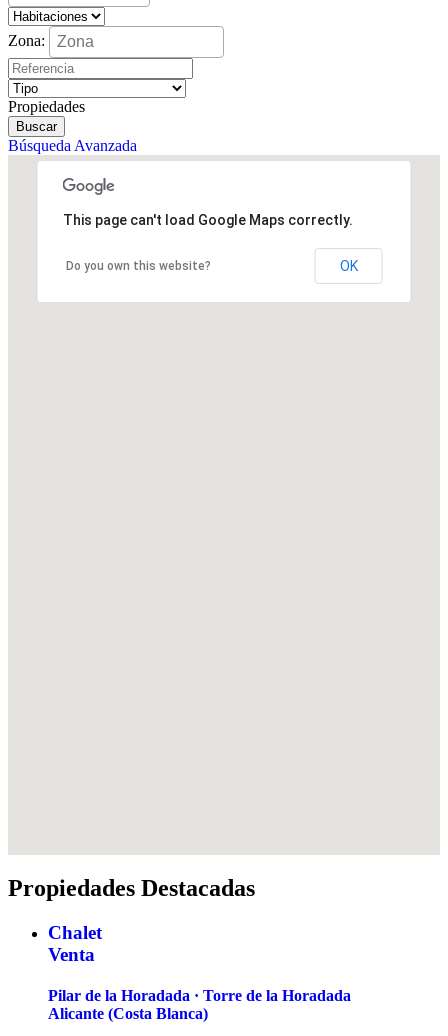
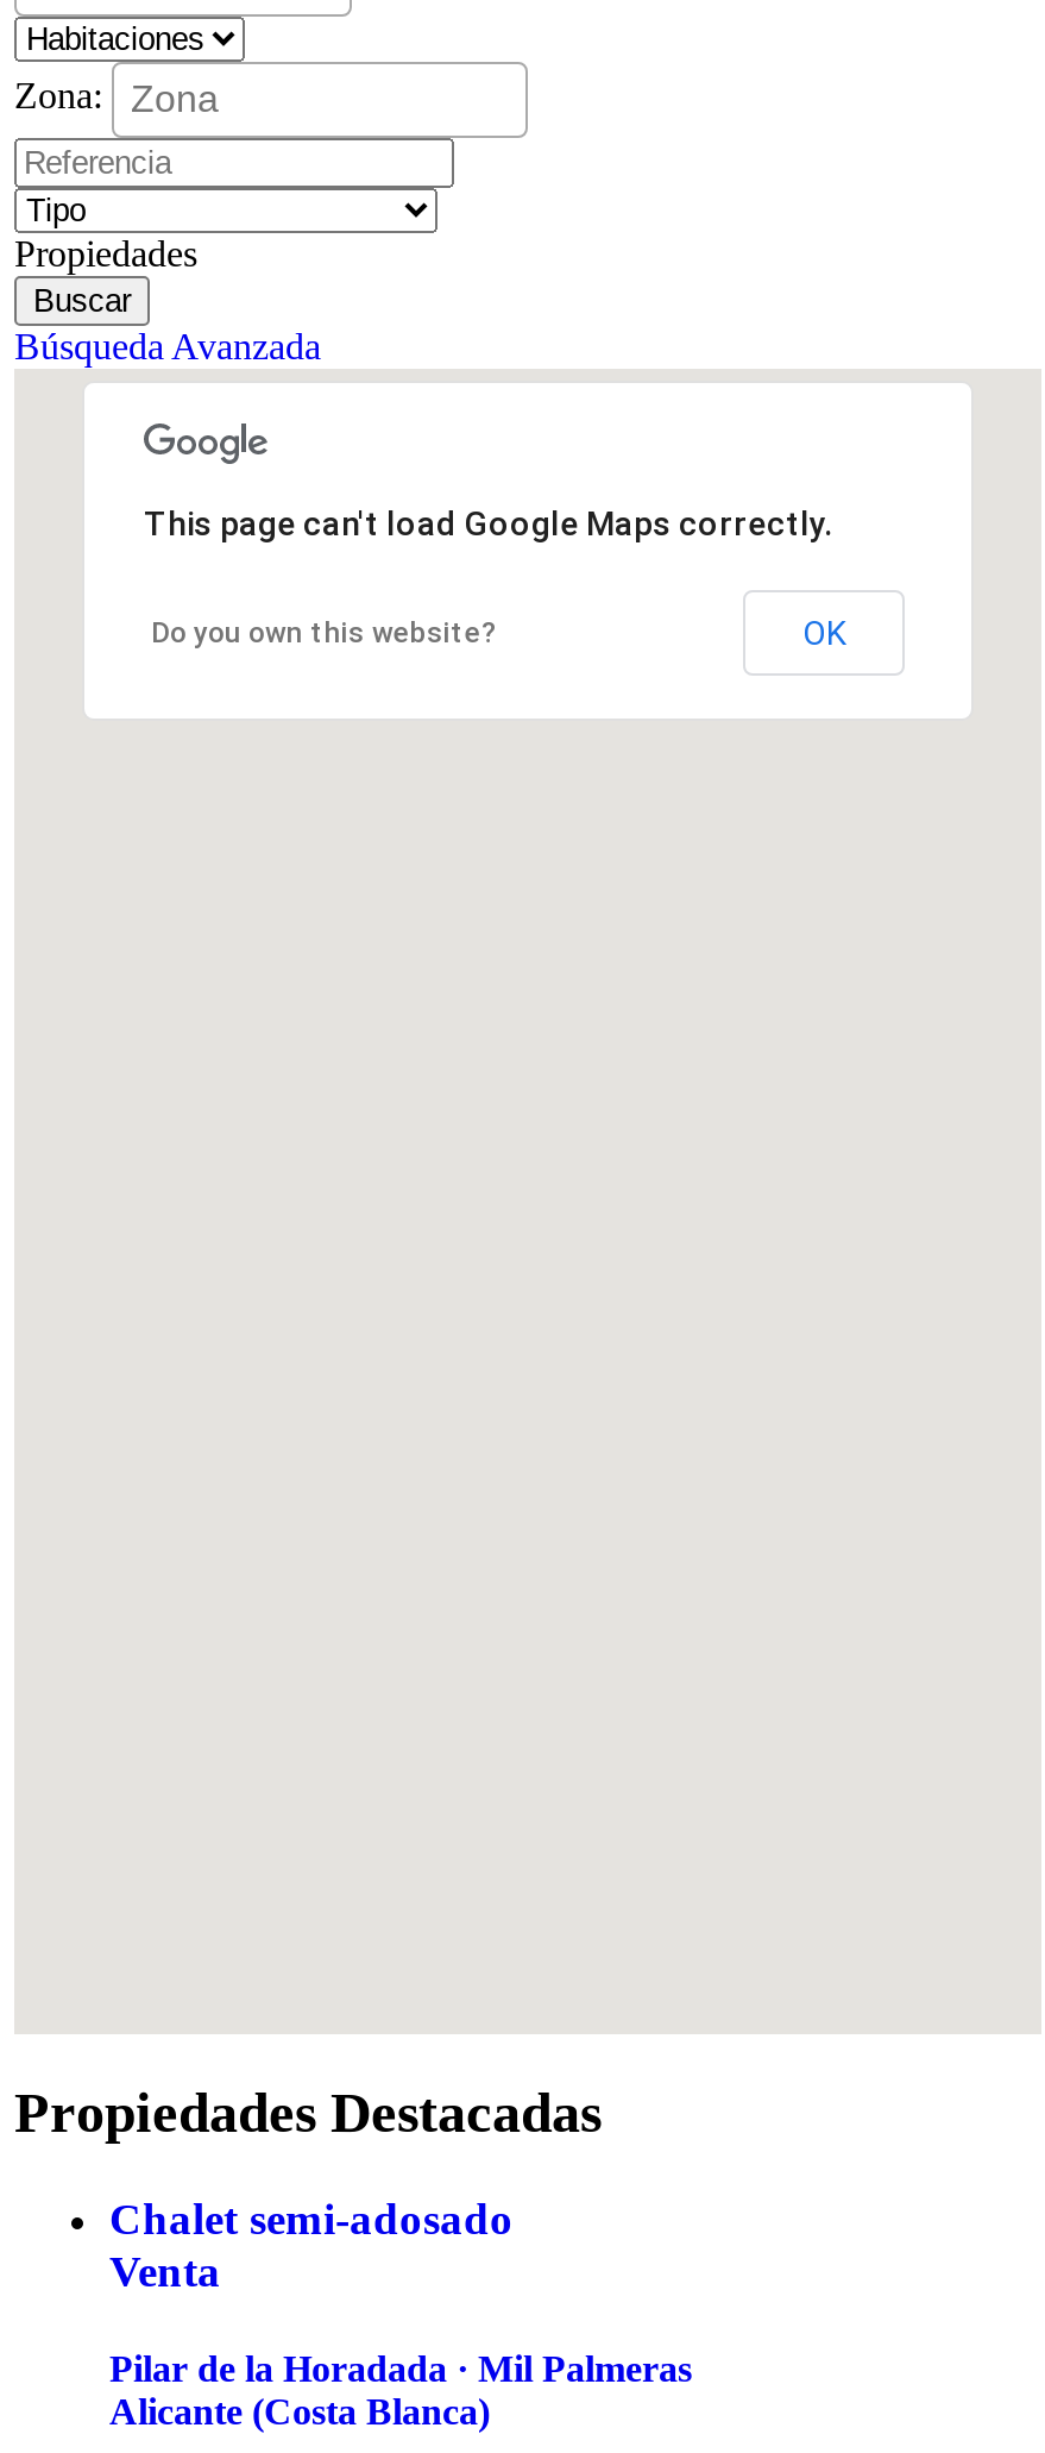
[48,922,102,943] Chalet -> [109,2193,514,2243] Chalet semi-adosado
[48,987,351,1004] Pilar de la Horadada · Torre de la Horadada -> [109,2348,692,2389] Pilar de la Horadada · Mil Palmeras

